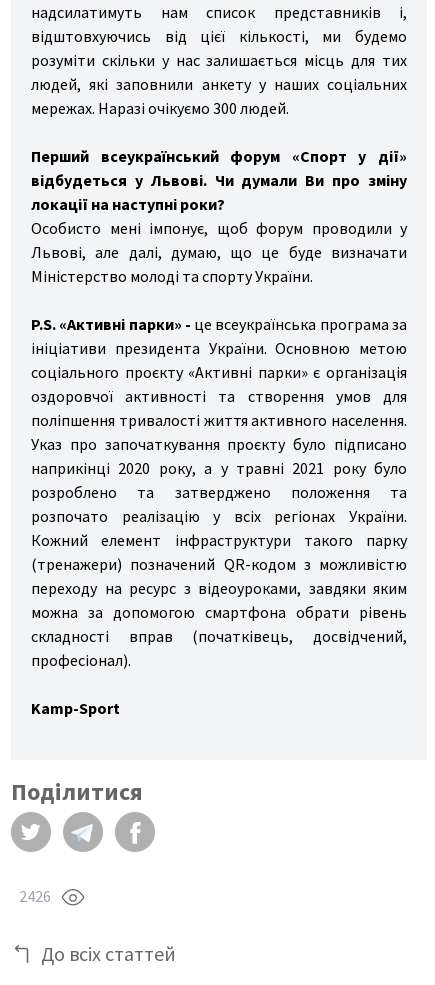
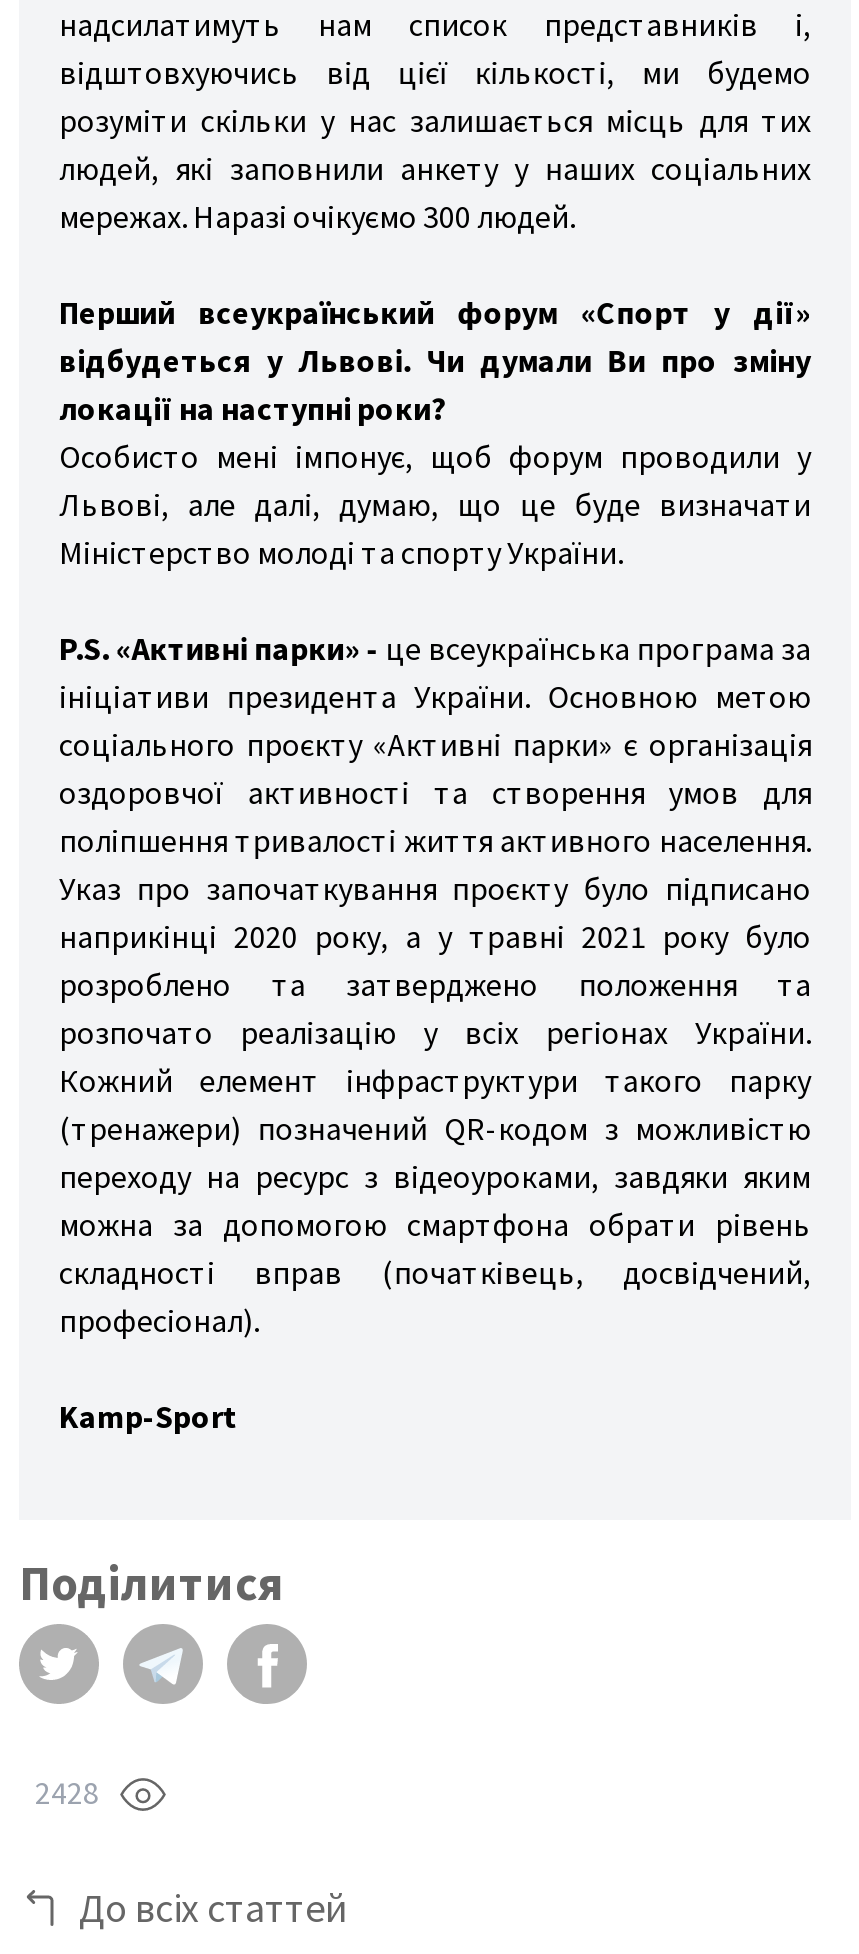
[19,886,51,906] 2426 -> [35,1772,99,1812] 2428

